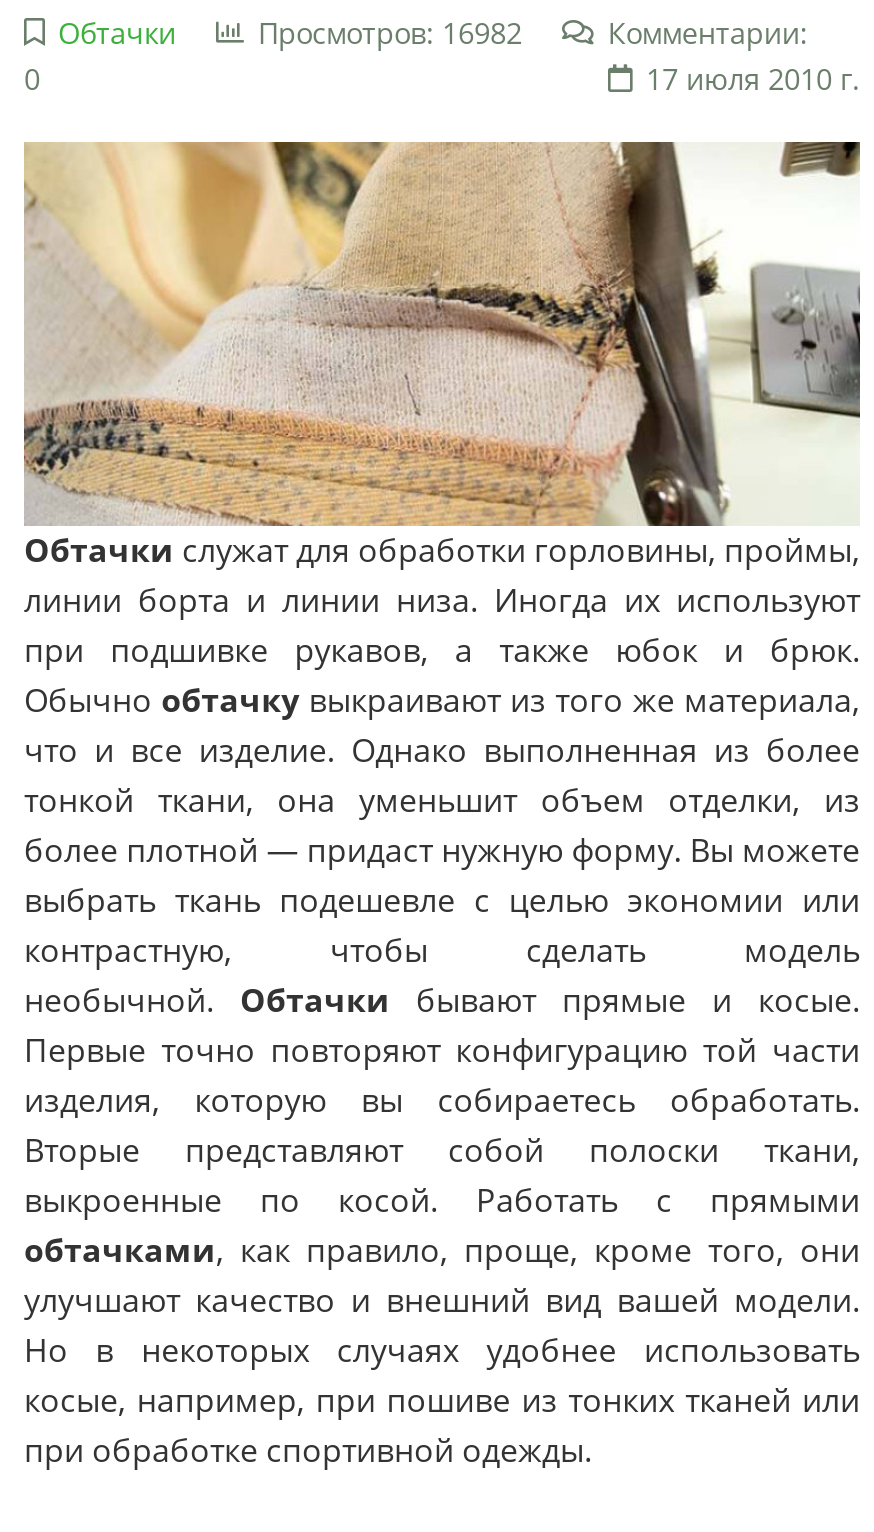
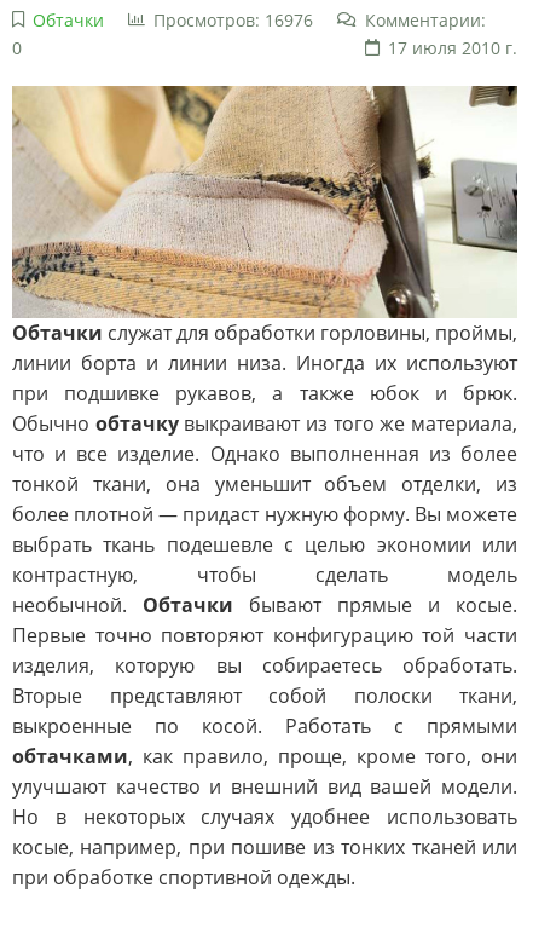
[258,14,522,52] Просмотров: 16982 -> [153,8,313,31] Просмотров: 16976

